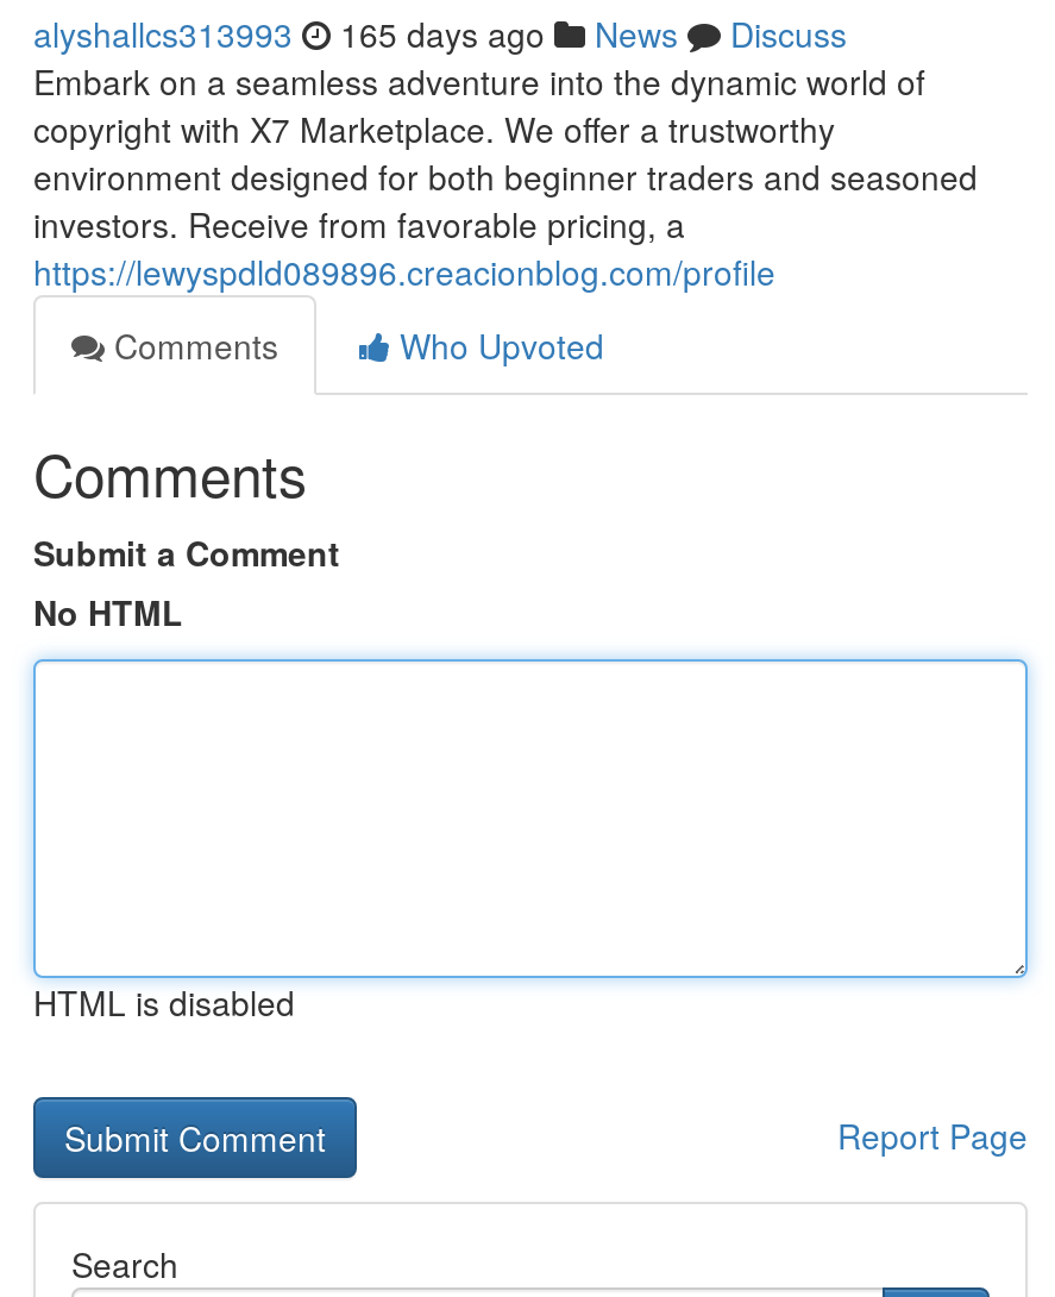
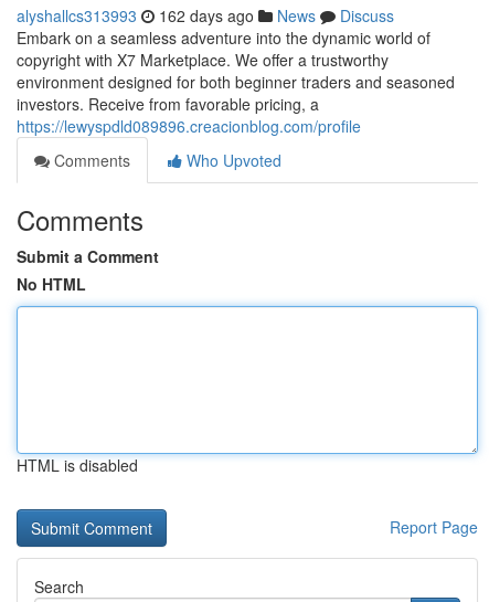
[33,10,847,57] alyshallcs313993 165 days ago News Discuss -> [17,4,394,27] alyshallcs313993 162 days ago News Discuss

